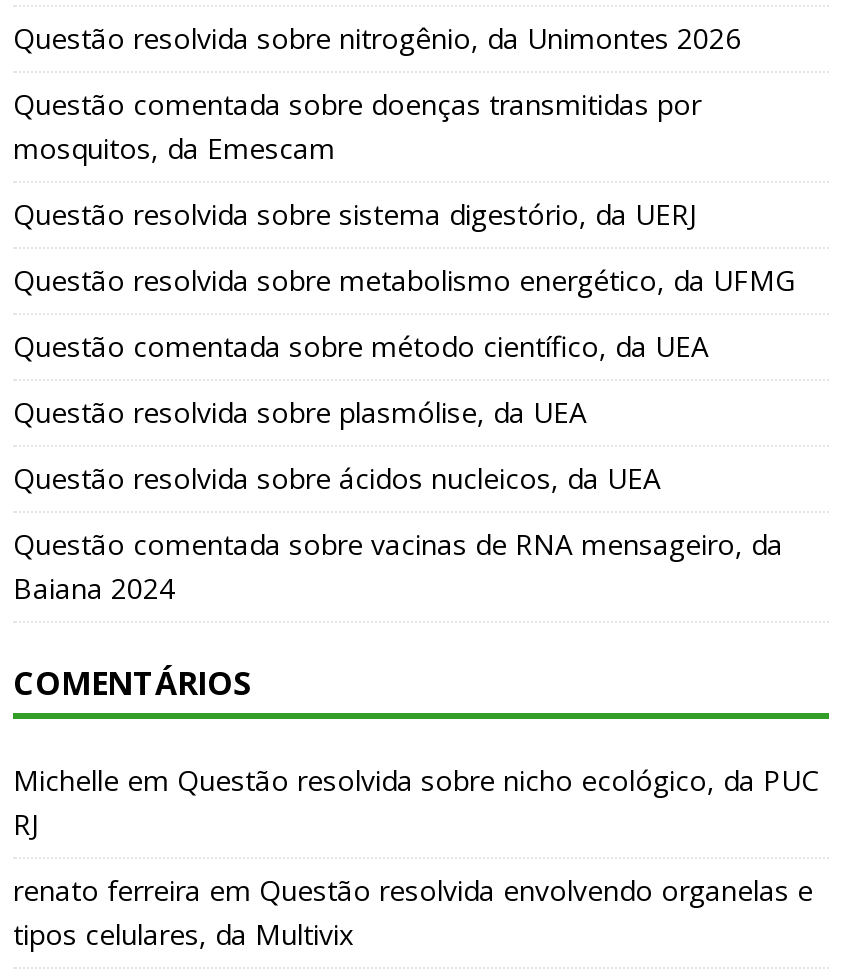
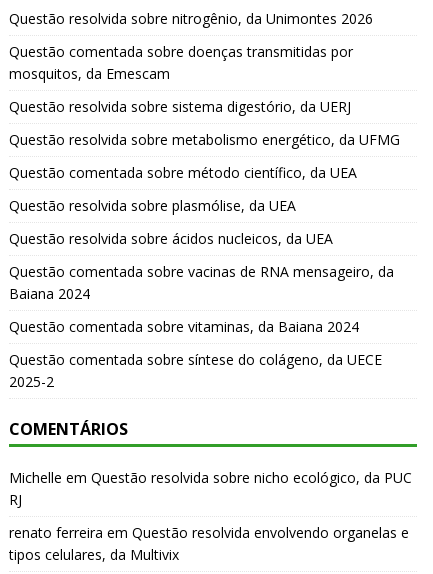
none -> [9,317,382,391] Questão comentada sobre vitaminas, da Baiana 2024 | Questão comentada sobre síntese do colágeno, da UECE | 2025-2

